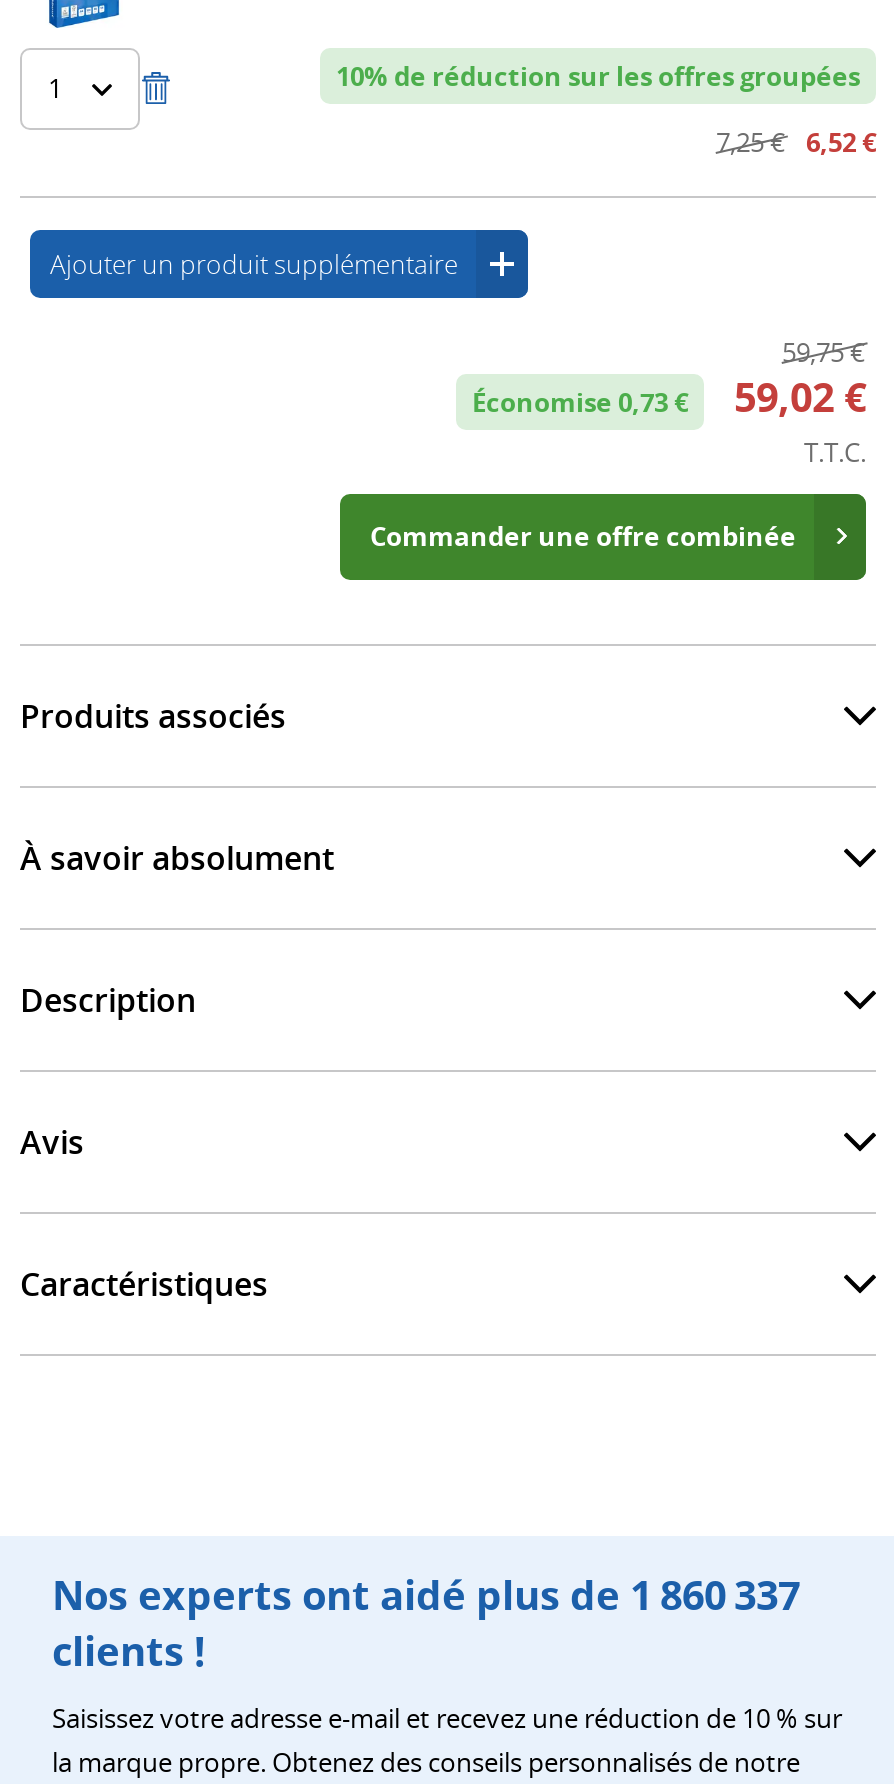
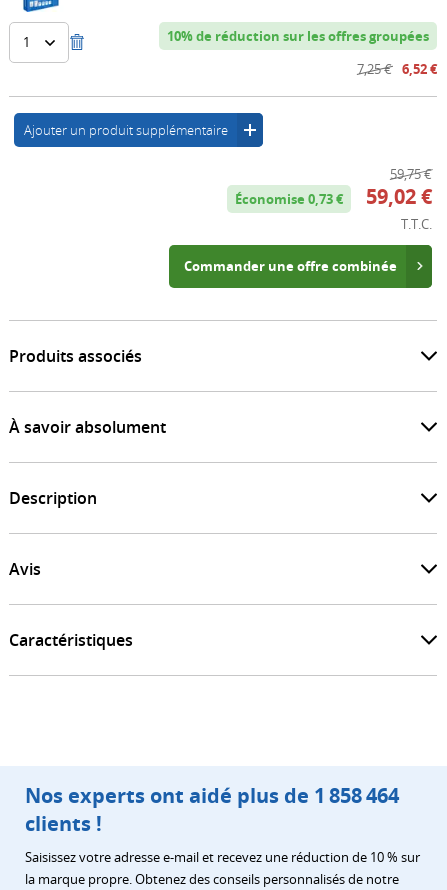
[52,1567,800,1621] Nos experts ont aidé plus de 1 860 337 -> [25,782,399,809] Nos experts ont aidé plus de 1 858 464

